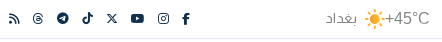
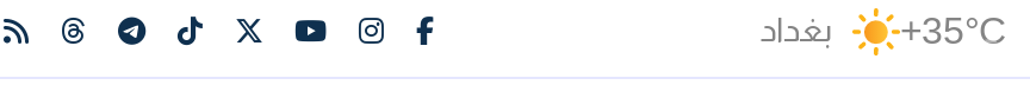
[326,10,430,27] +45°C بغداد -> [759,11,1007,51] +35°C بغداد

